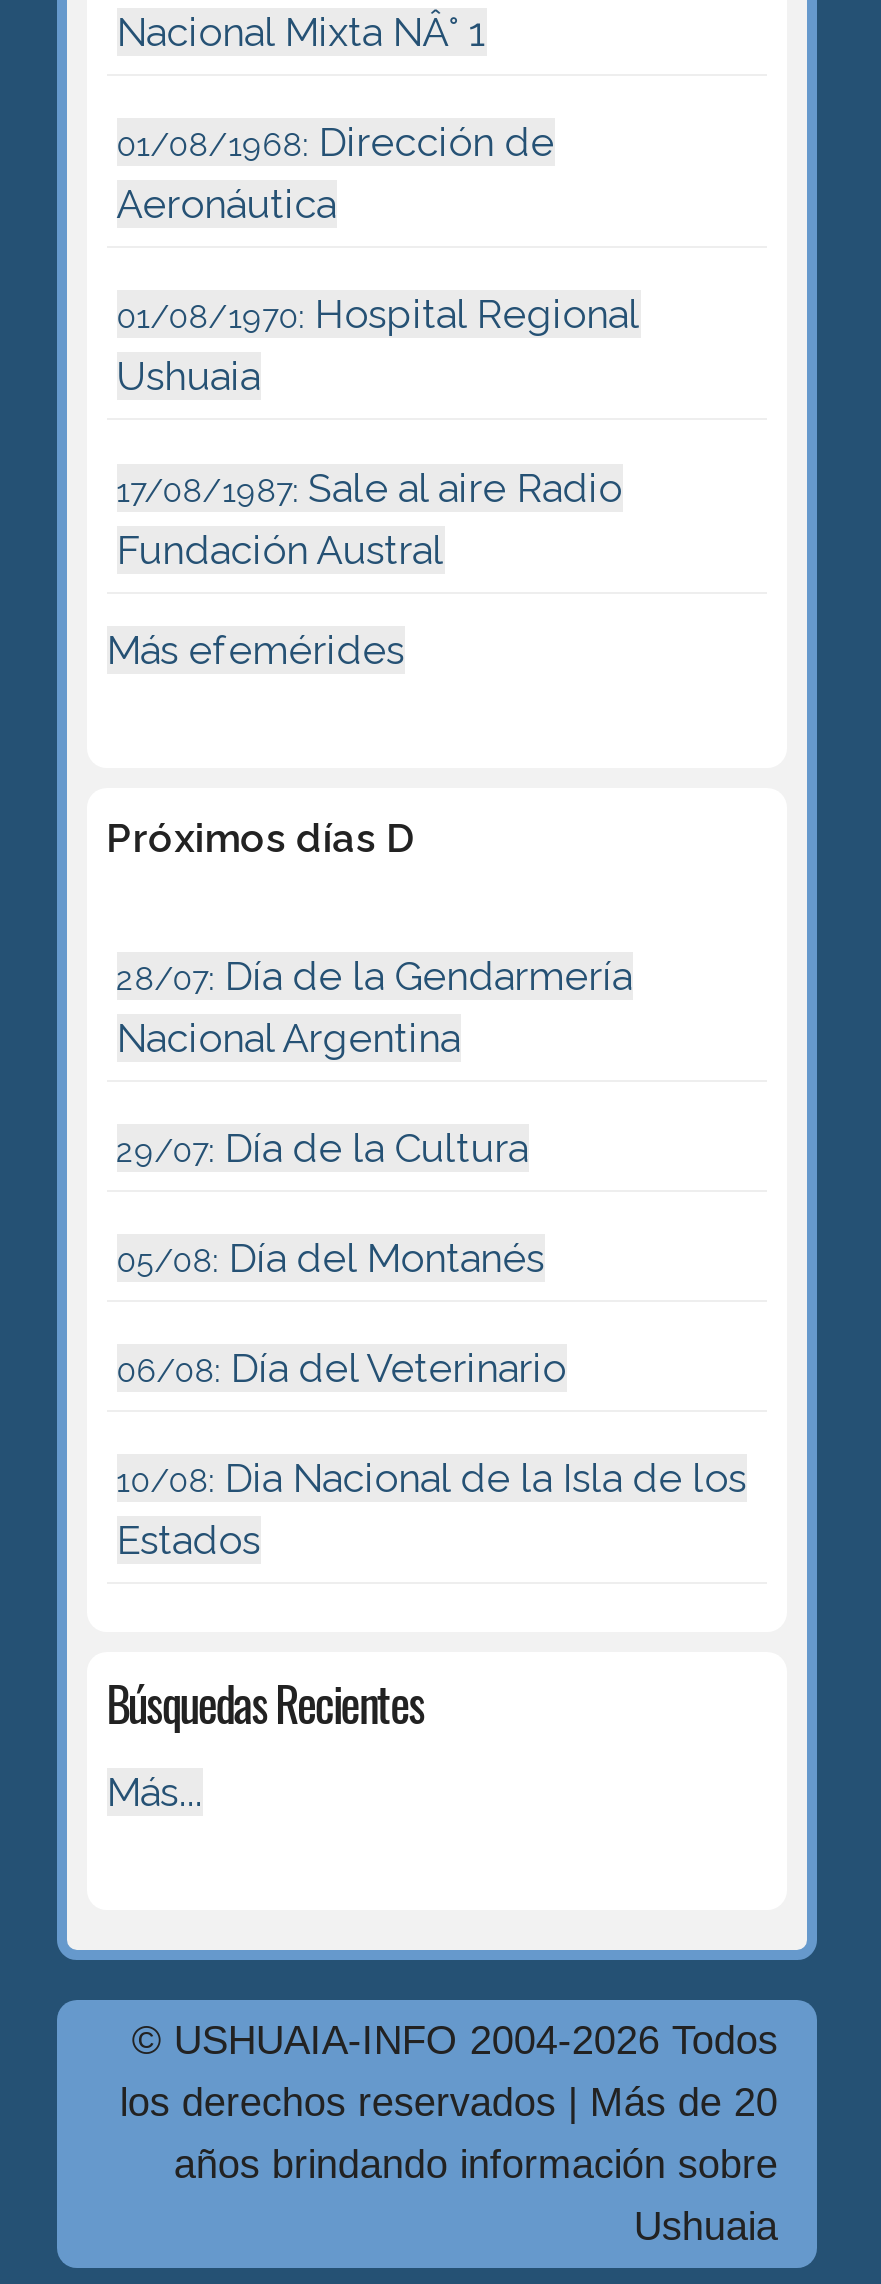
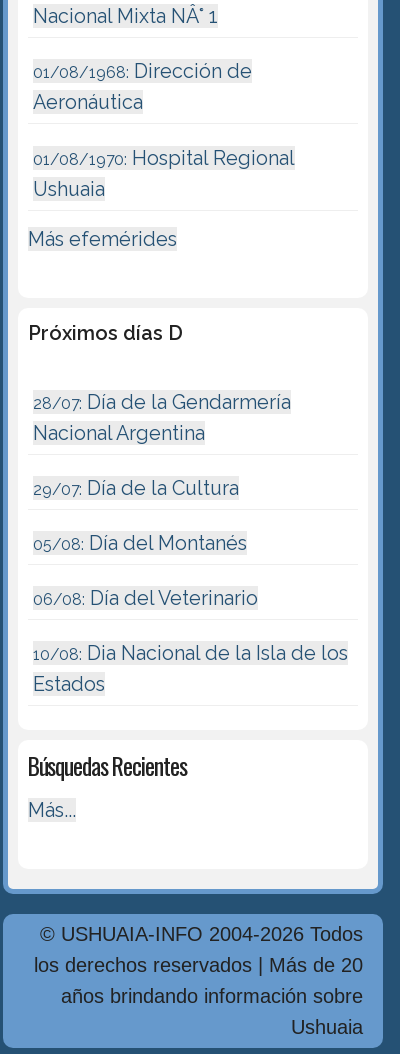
[116,463,622,573] 17/08/1987: Sale al aire Radio | Fundación Austral -> none

